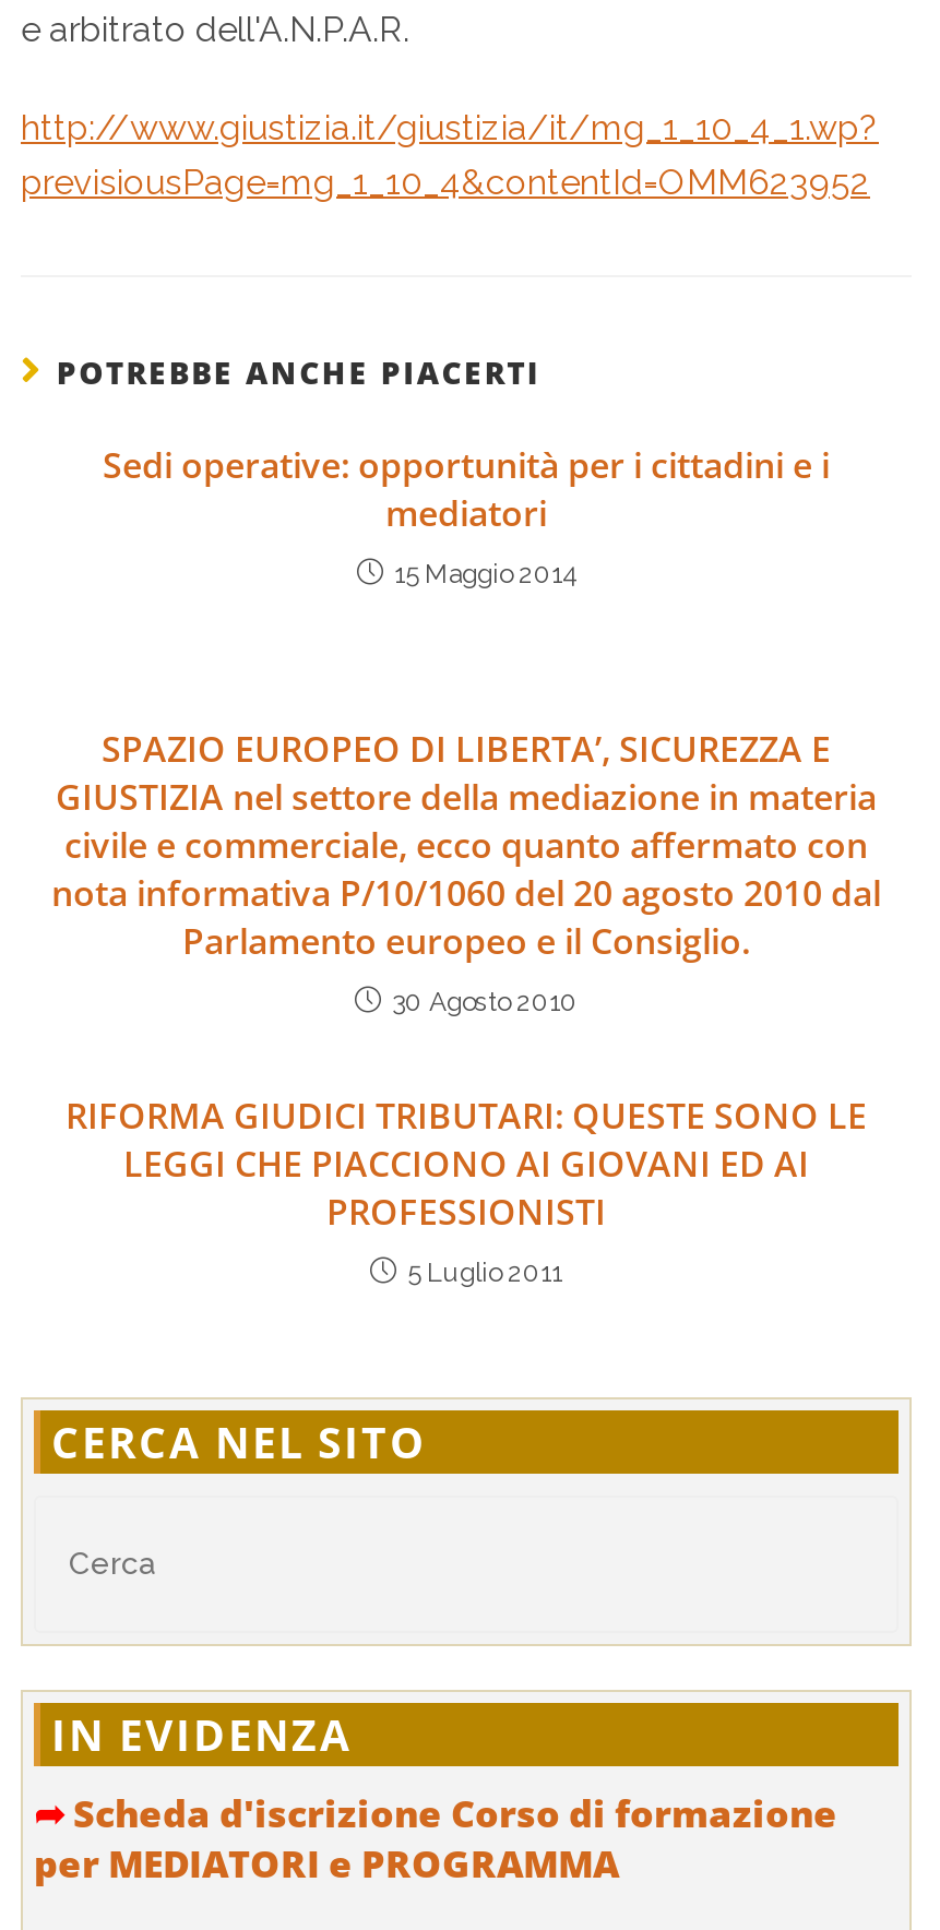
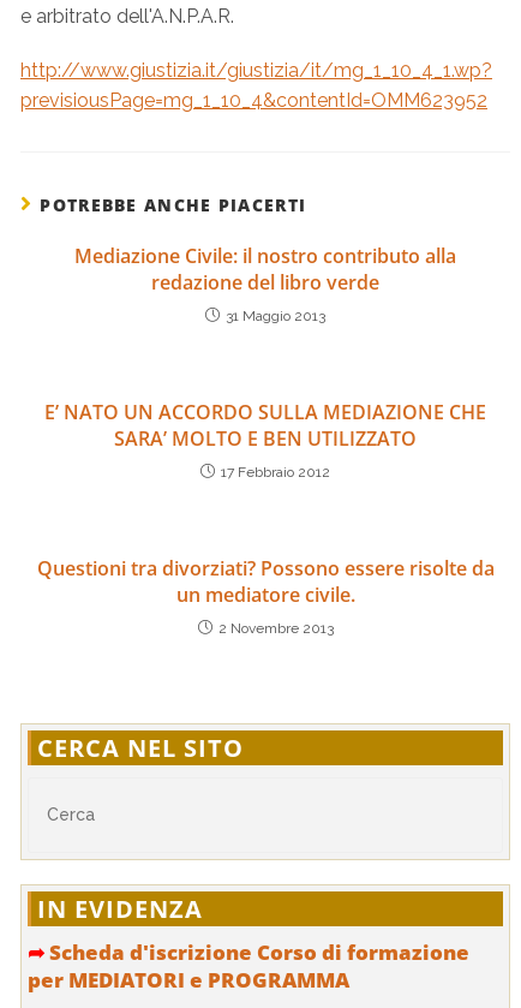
[103,441,830,537] Sedi operative: opportunità per i cittadini e i | mediatori -> [74,243,456,296] Mediazione Civile: il nostro contributo alla | redazione del libro verde
[394,559,575,589] 15 Maggio 2014 -> [226,308,325,324] 31 Maggio 2013
[51,725,881,965] SPAZIO EUROPEO DI LIBERTA’, SICUREZZA E | GIUSTIZIA nel settore della mediazione in materia | civile e commerciale, ecco quanto affermato con | nota informativa P/10/1060 del 20 agosto 2010 dal | Parlamento europeo e il Consiglio. -> [44,399,486,452] E’ NATO UN ACCORDO SULLA MEDIAZIONE CHE | SARA’ MOLTO E BEN UTILIZZATO
[392,987,578,1017] 30 Agosto 2010 -> [221,464,330,481] 17 Febbraio 2012
[66,1092,867,1236] RIFORMA GIUDICI TRIBUTARI: QUESTE SONO LE | LEGGI CHE PIACCIONO AI GIOVANI ED AI | PROFESSIONISTI -> [37,555,494,608] Questioni tra divorziati? Possono essere risolte da | un mediatore civile.
[407,1258,562,1288] 5 Luglio 2011 -> [218,620,333,637] 2 Novembre 2013

